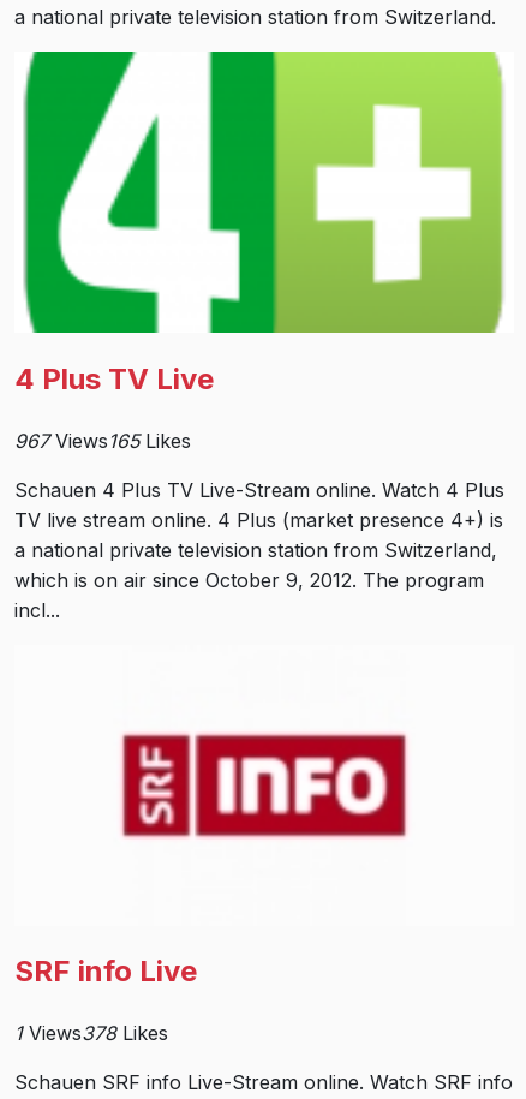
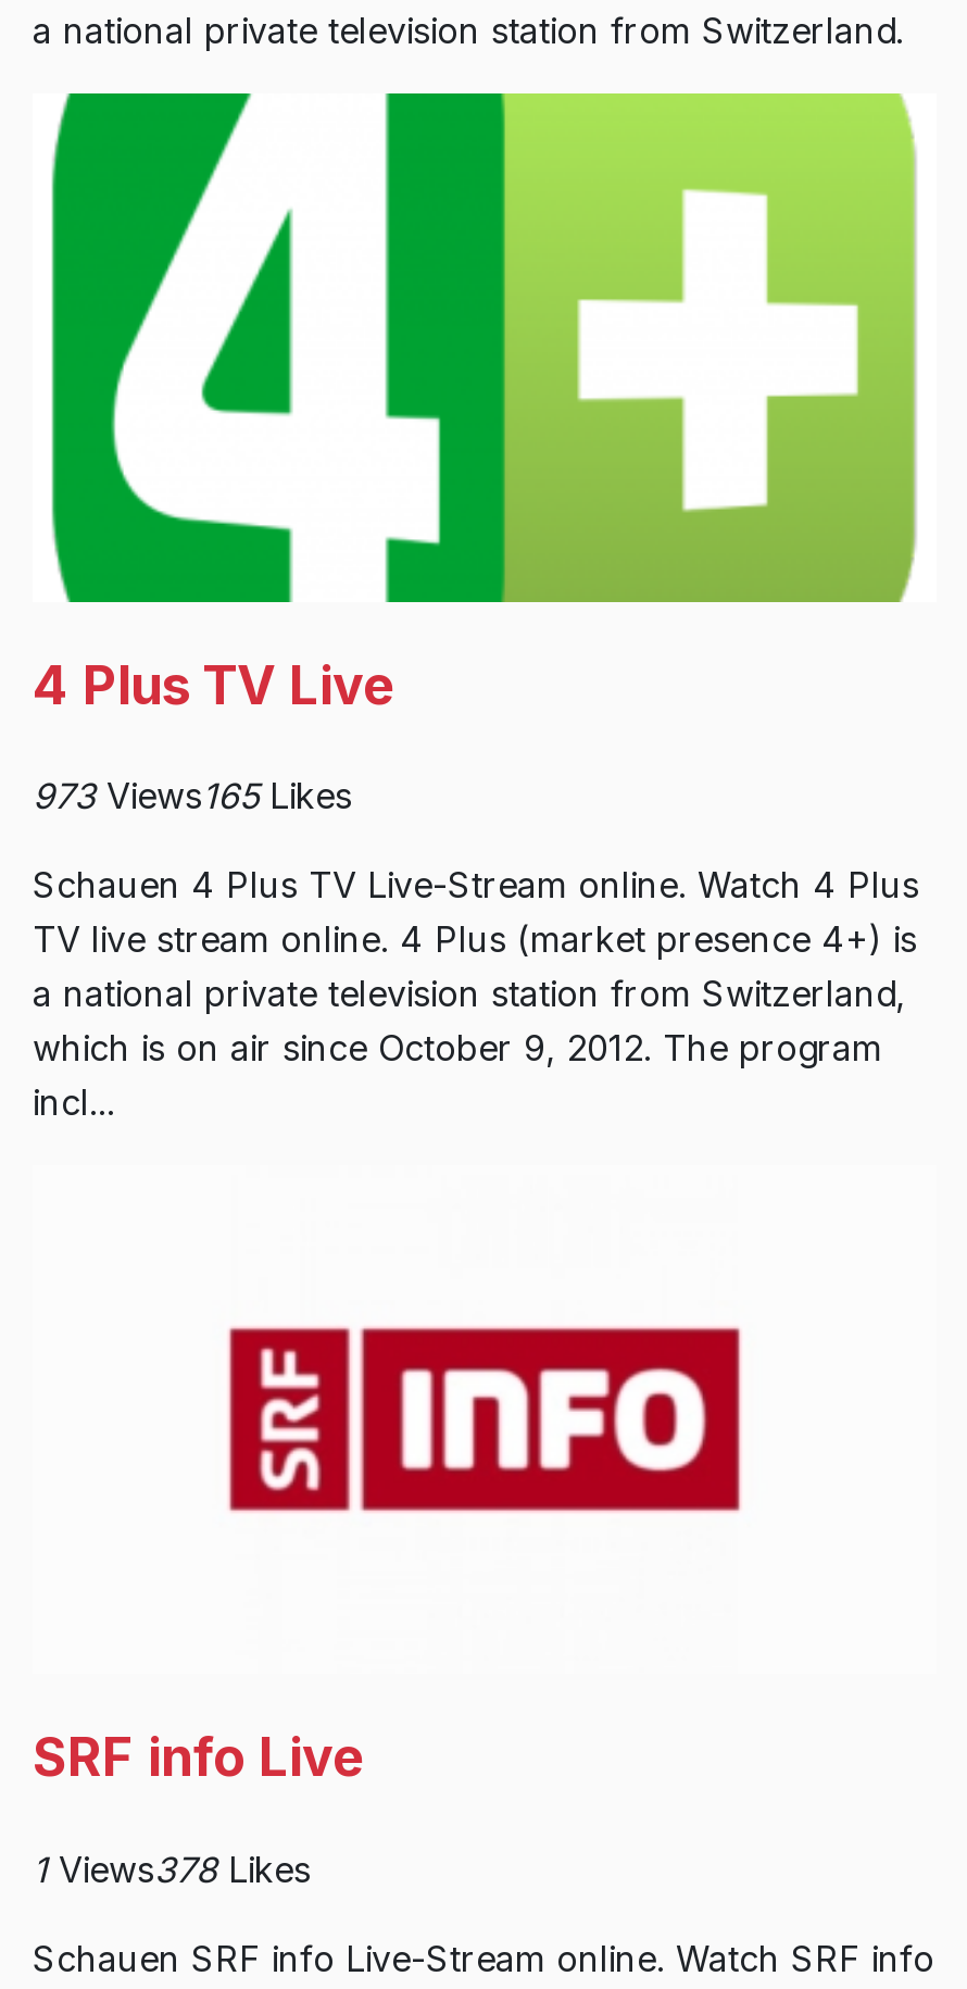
[14,428,191,452] 967 Views 165 Likes -> [33,775,352,818] 973 Views 165 Likes

